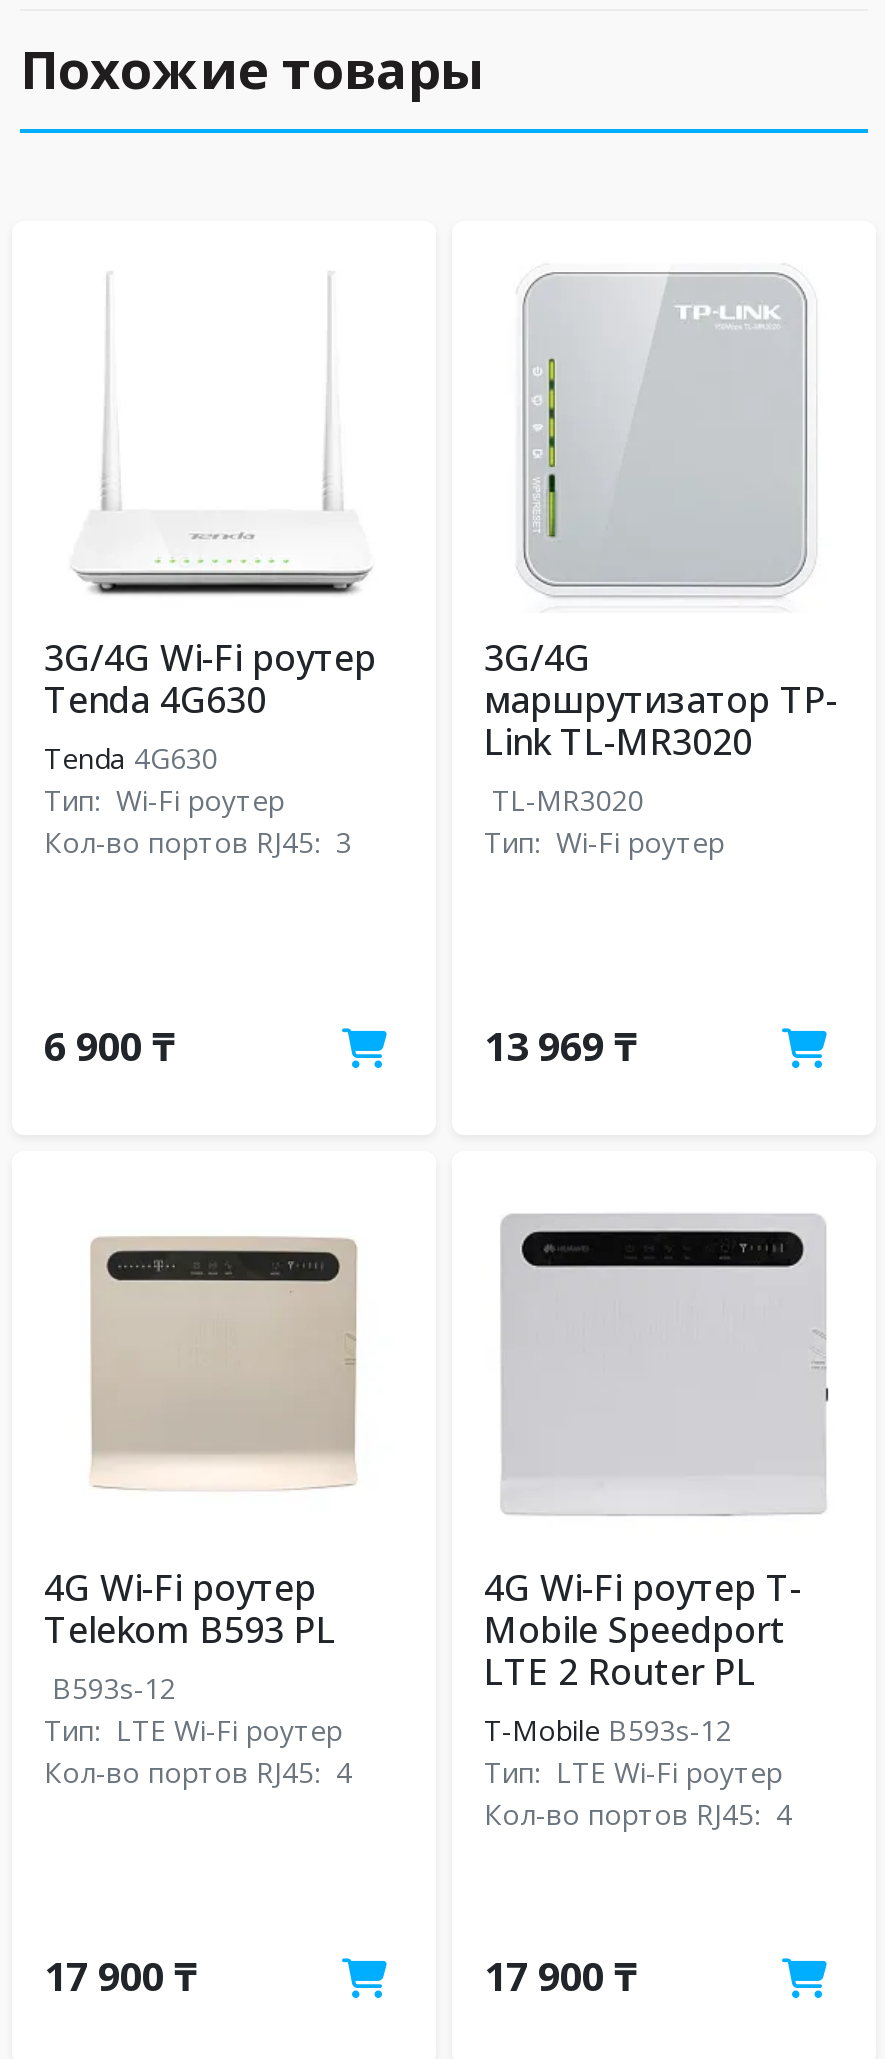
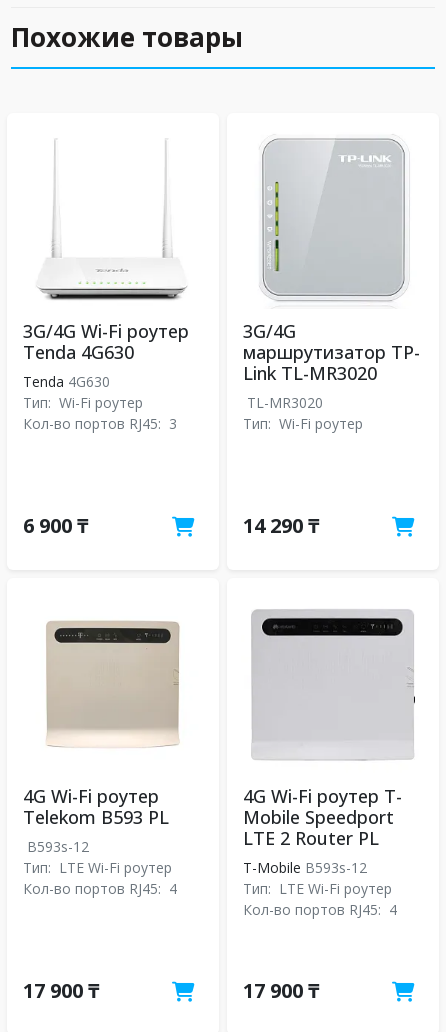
[484,1018,638,1072] 13 969 ₸ -> [243,511,320,538] 14 290 ₸

